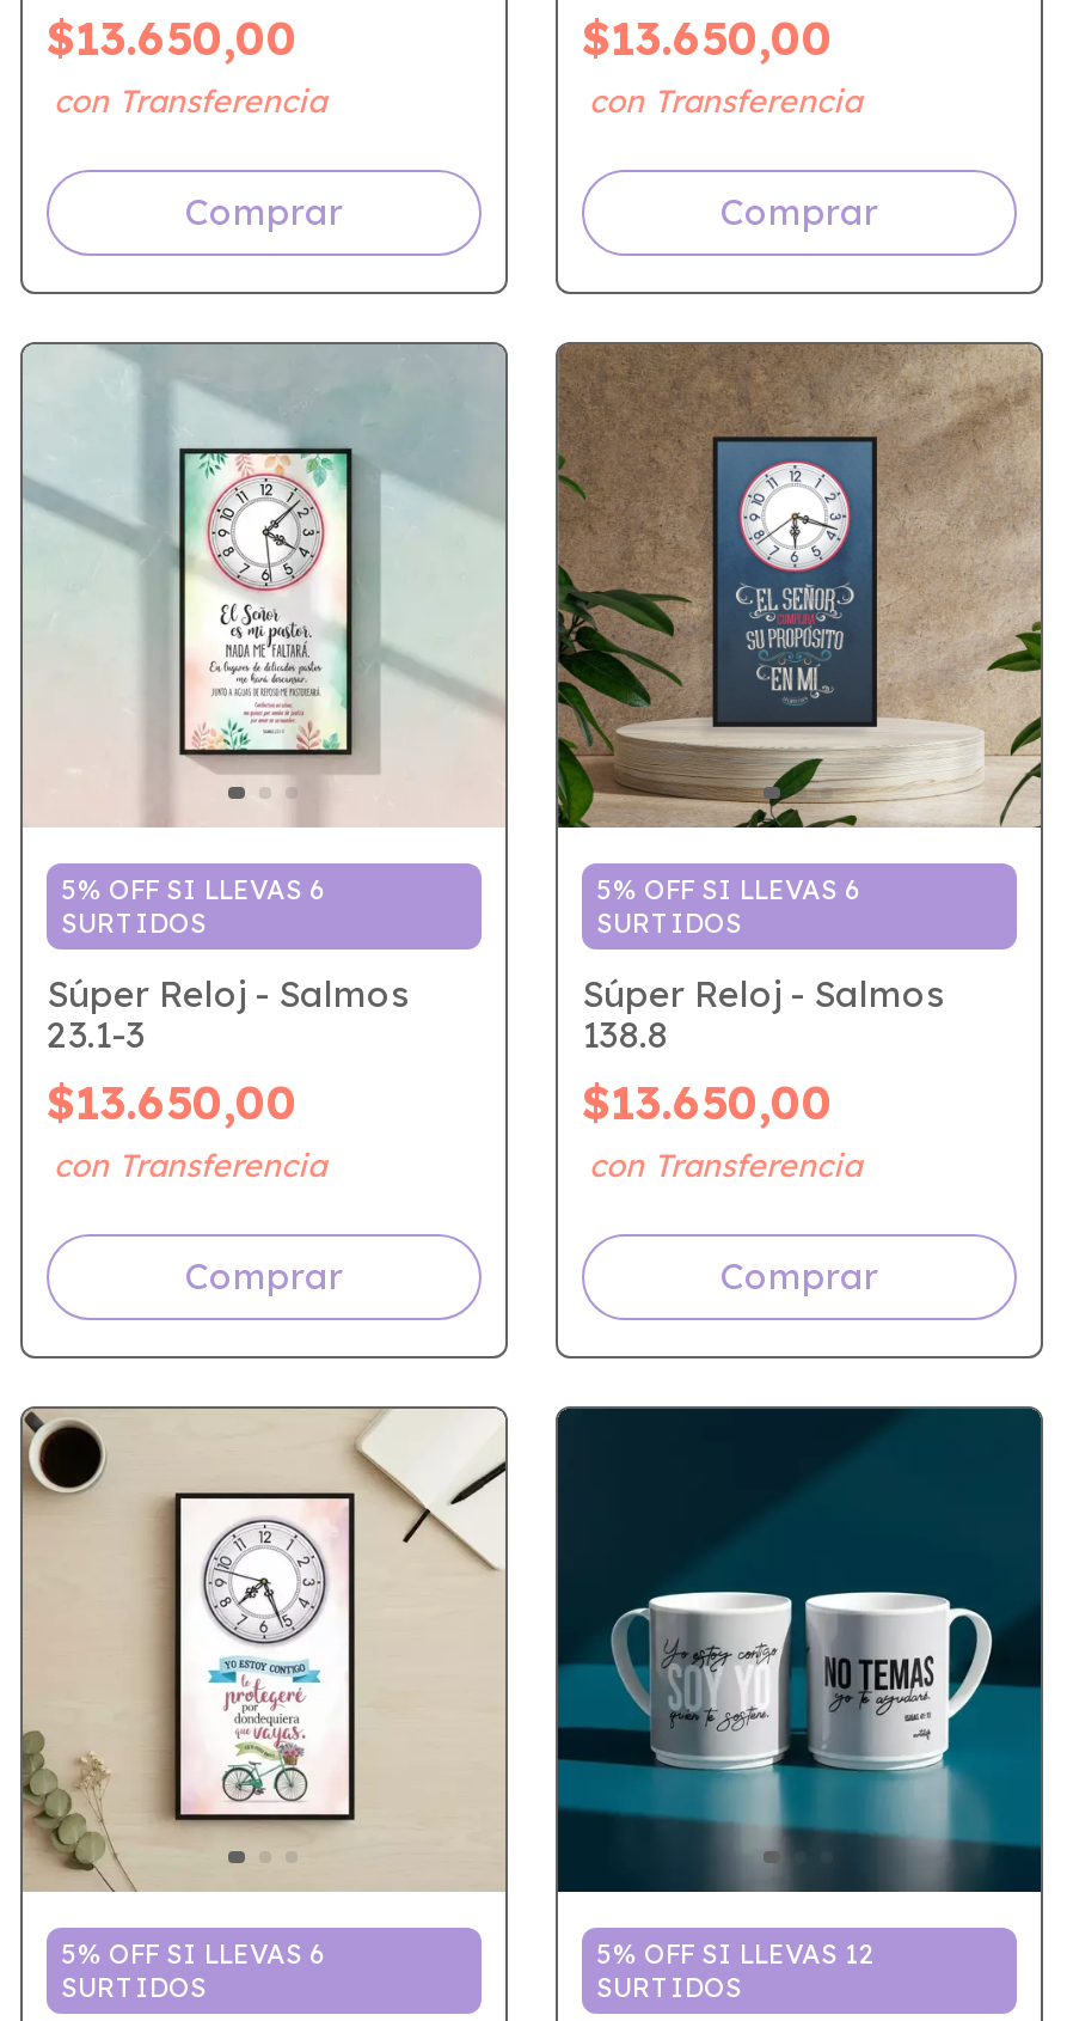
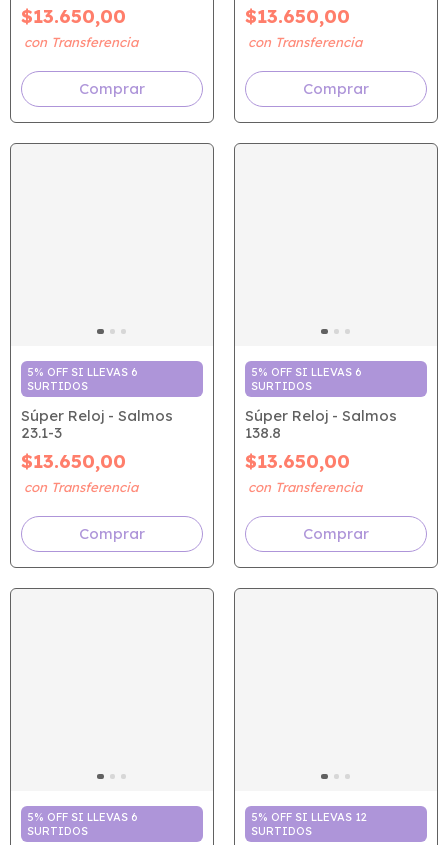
[23,344,505,828] [image] -> none
[556,342,1043,830] [image] -> none
[20,1409,508,1892] [image] -> none
[556,1406,1043,1894] [image] -> none

